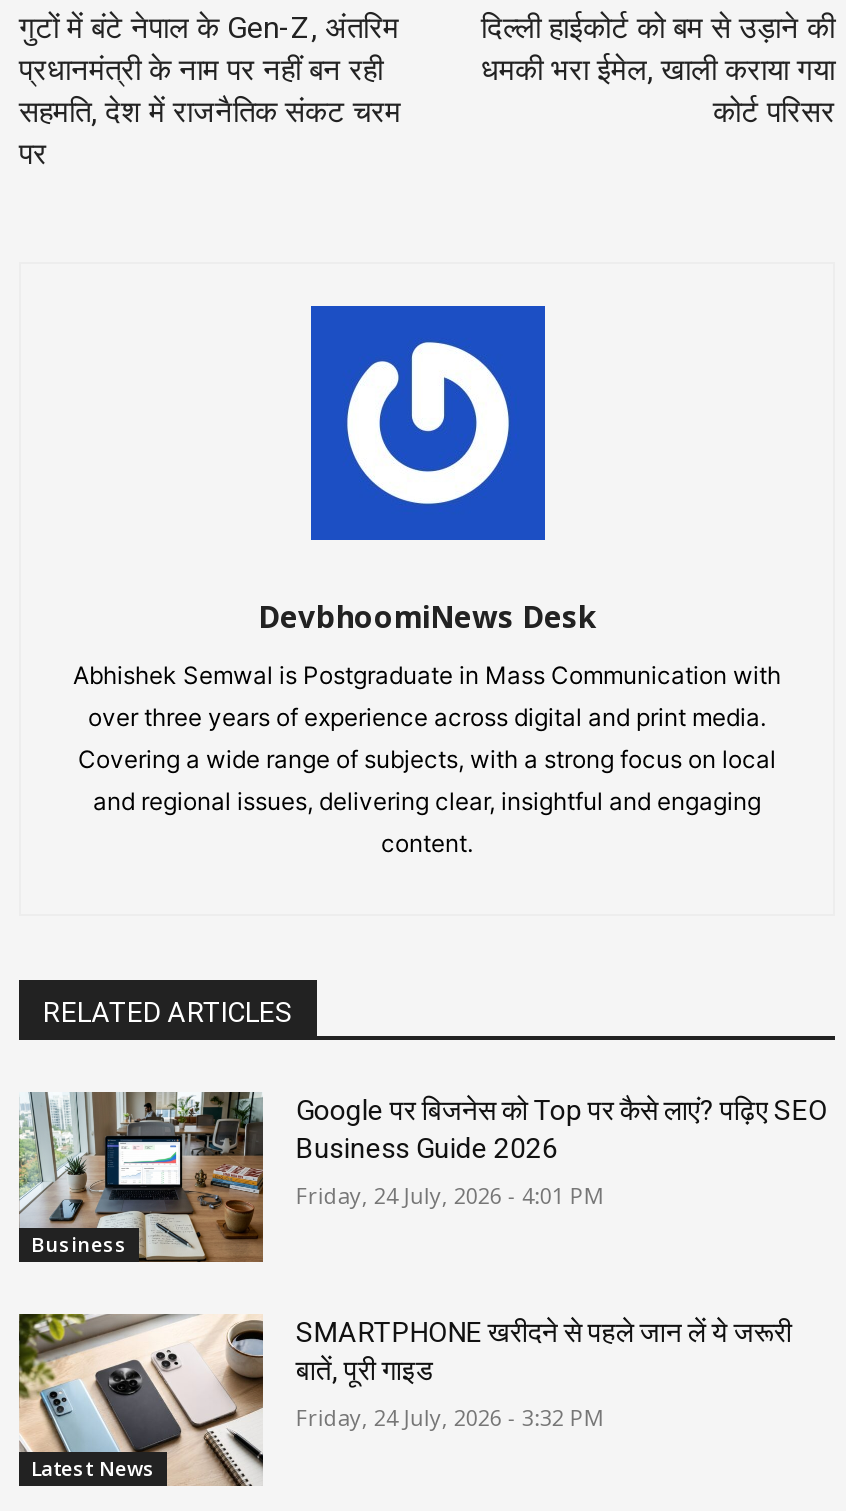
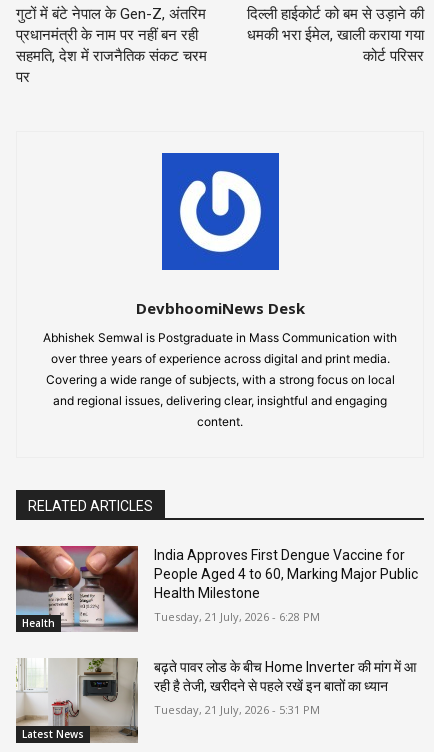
[17,1090,265,1262] [image] | Business -> [15,545,139,632] [image] | Health
[296,1094,828,1164] Google पर बिजनेस को Top पर कैसे लाएं? पढ़िए SEO | Business Guide 2026 -> [154,547,418,601] India Approves First Dengue Vaccine for | People Aged 4 to 60, Marking Major Public | Health Milestone
[296,1180,604,1210] Friday, 24 July, 2026 - 4:01 PM -> [154,609,320,624] Tuesday, 21 July, 2026 - 6:28 PM
[17,1312,792,1486] [image] | SMARTPHONE खरीदने से पहले जान लें ये जरूरी | बातें, पूरी गाइड -> [16,657,416,743] [image] | बढ़ते पावर लोड के बीच Home Inverter की मांग में आ | रही है तेजी, खरीदने से पहले रखें इन बातों का ध्यान
[296,1403,604,1433] Friday, 24 July, 2026 - 3:32 PM -> [154,702,320,717] Tuesday, 21 July, 2026 - 5:31 PM

